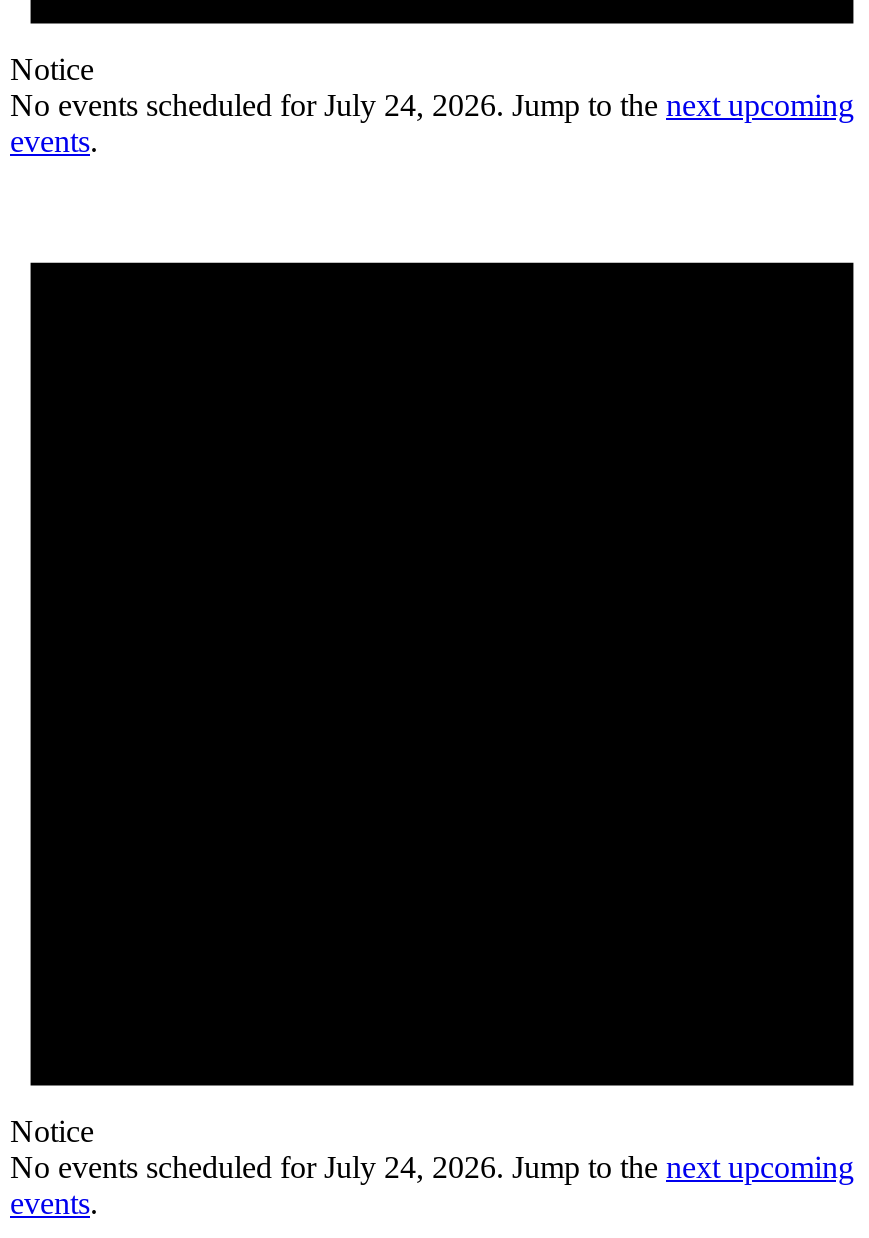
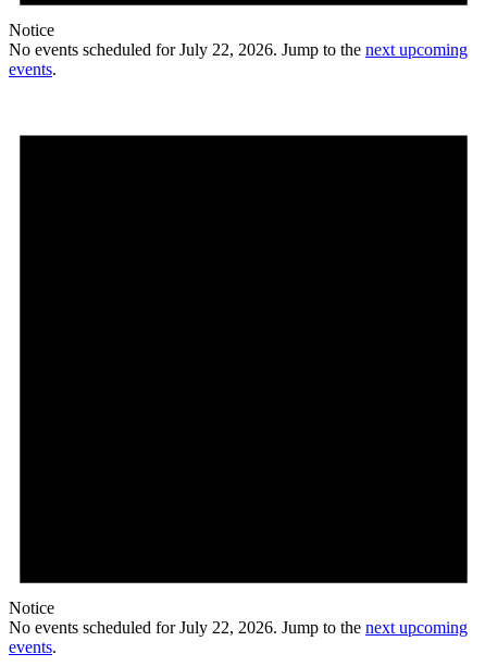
[10,88,854,122] No events scheduled for July 24, 2026. Jump to the next upcoming -> [9,40,468,59] No events scheduled for July 22, 2026. Jump to the next upcoming
[10,1150,854,1184] No events scheduled for July 24, 2026. Jump to the next upcoming -> [9,618,468,637] No events scheduled for July 22, 2026. Jump to the next upcoming

